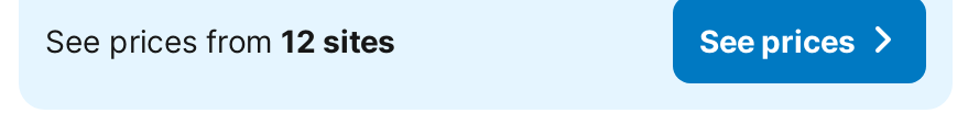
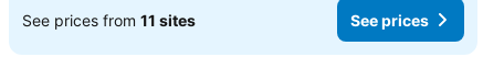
[45,21,395,58] See prices from 12 sites -> [22,10,196,29] See prices from 11 sites

